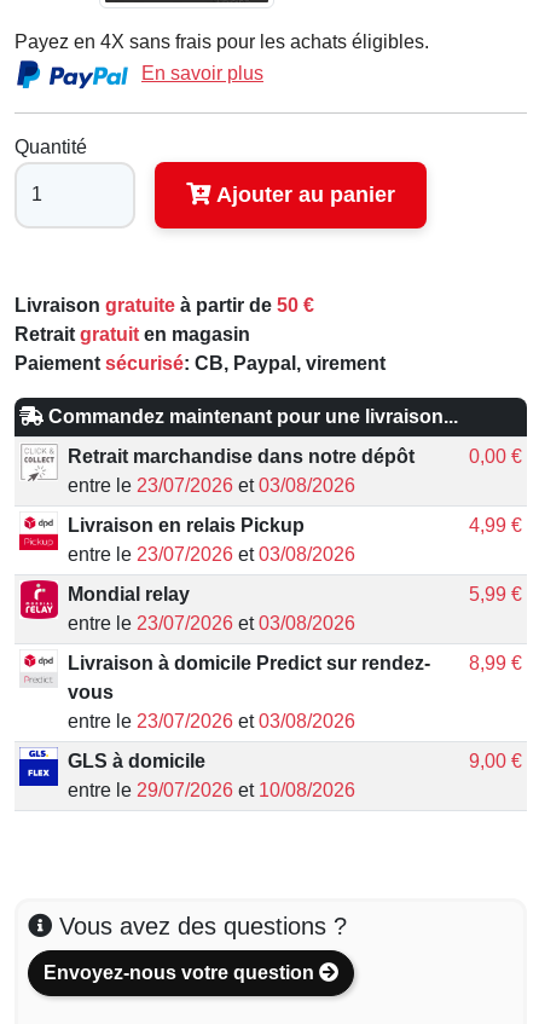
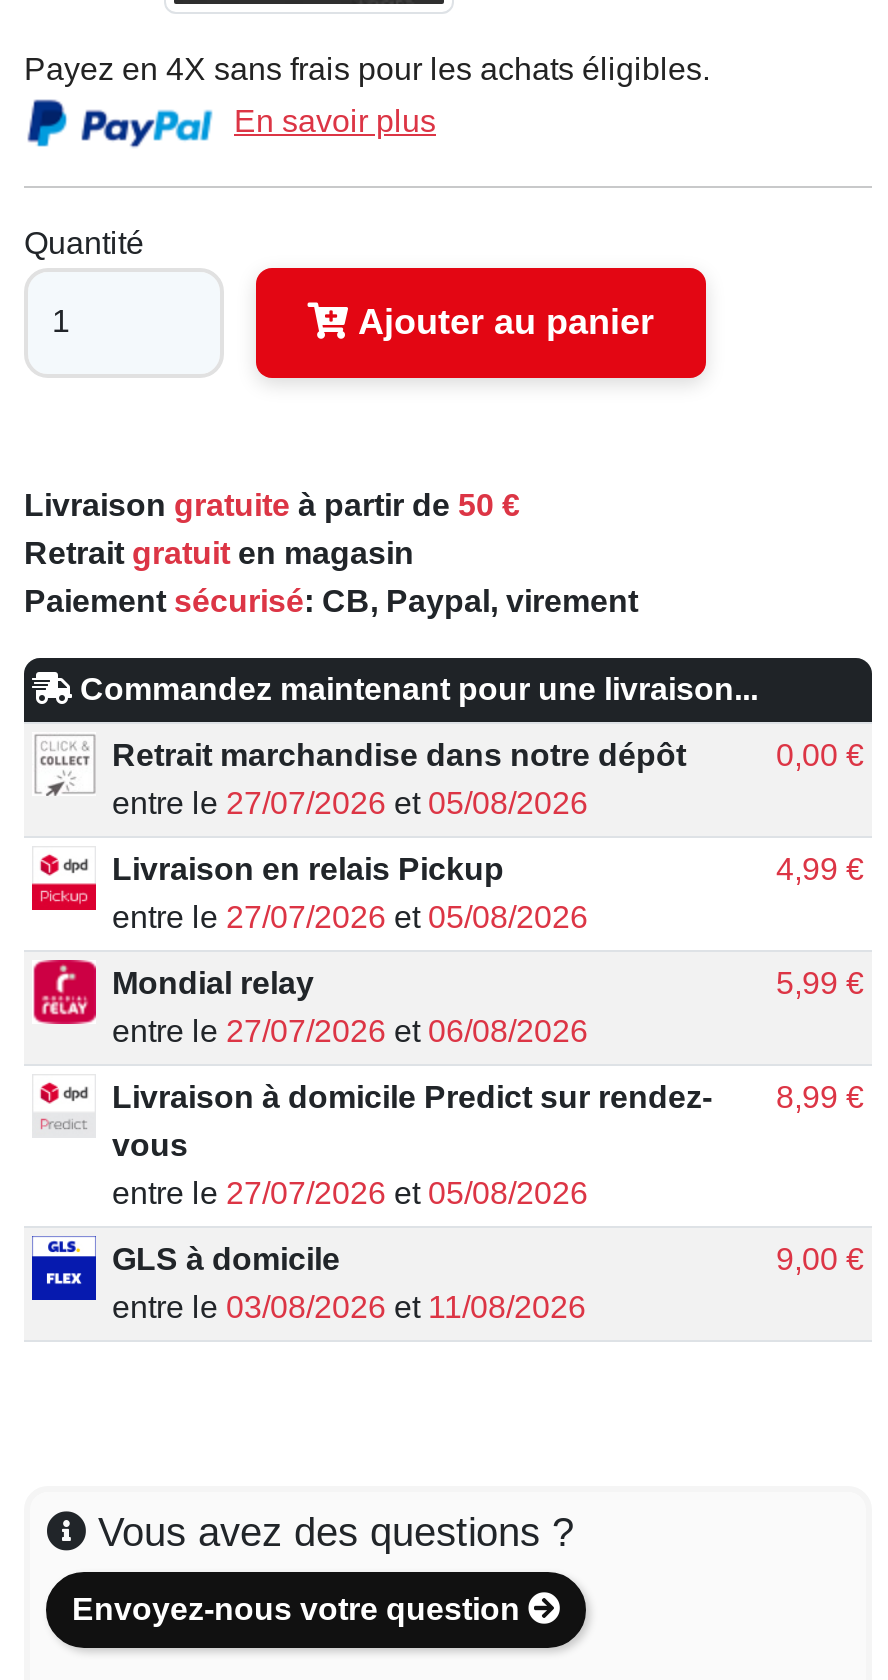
[68,475,355,495] entre le 23/07/2026 et 03/08/2026 -> [112,786,588,820] entre le 27/07/2026 et 05/08/2026
[68,544,355,564] entre le 23/07/2026 et 03/08/2026 -> [112,900,588,934] entre le 27/07/2026 et 05/08/2026
[68,613,355,633] entre le 23/07/2026 et 03/08/2026 -> [112,1014,588,1048] entre le 27/07/2026 et 06/08/2026
[68,711,355,731] entre le 23/07/2026 et 03/08/2026 -> [112,1176,588,1210] entre le 27/07/2026 et 05/08/2026
[68,780,355,800] entre le 29/07/2026 et 10/08/2026 -> [112,1290,586,1324] entre le 03/08/2026 et 11/08/2026

